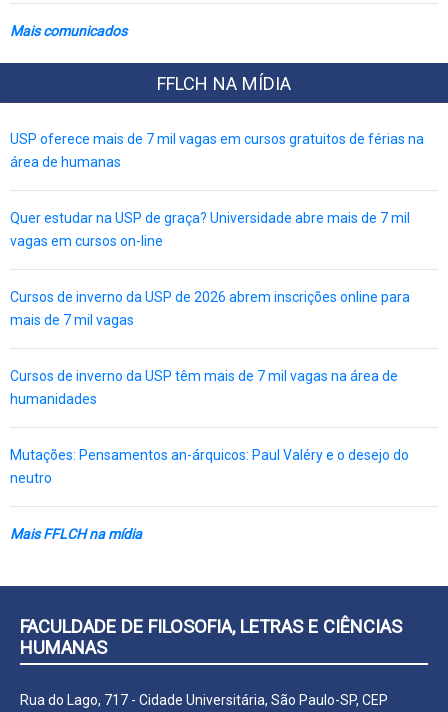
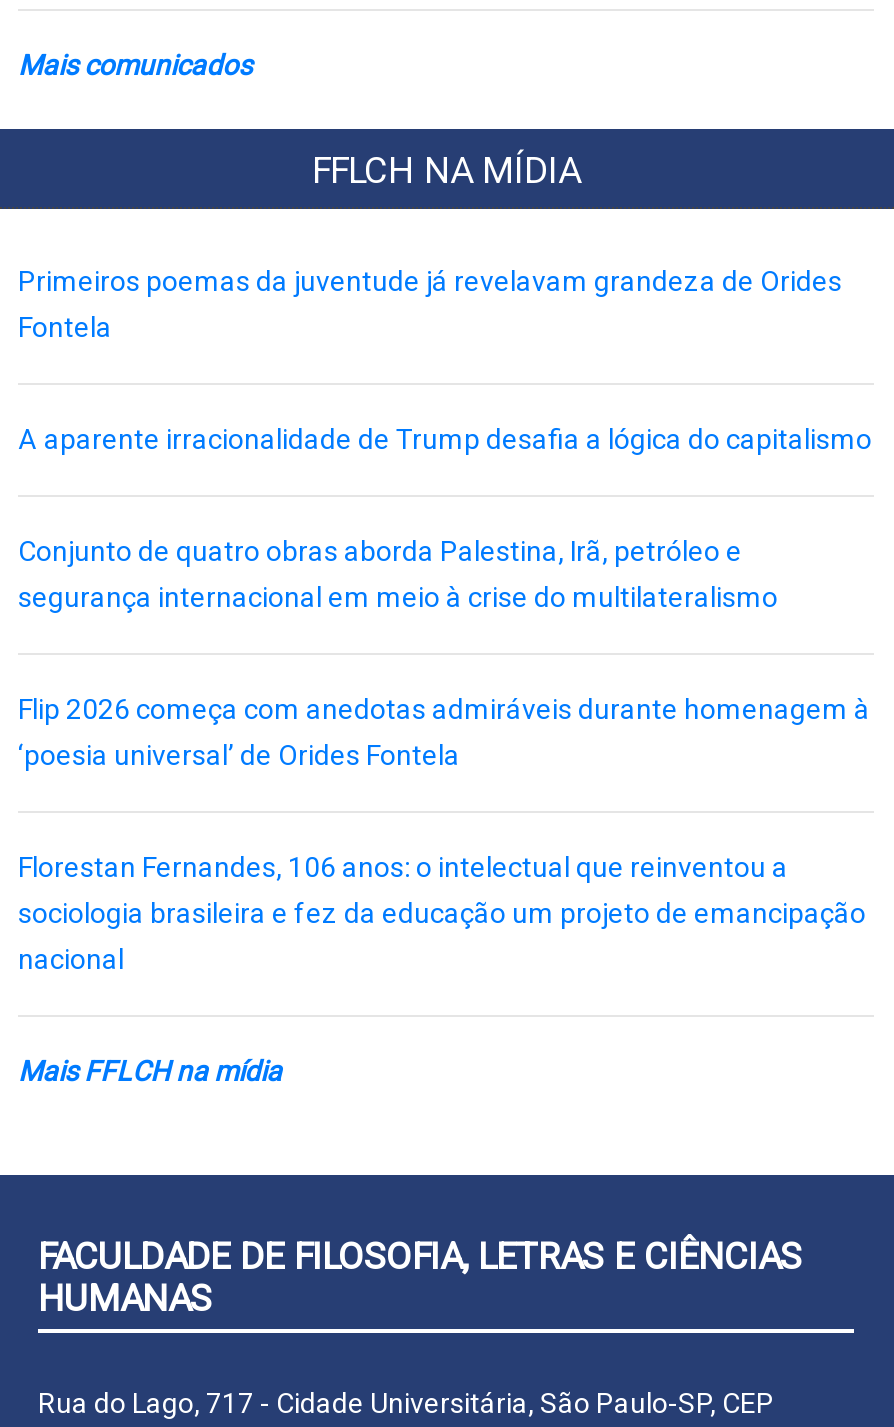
[10,131,424,170] USP oferece mais de 7 mil vagas em cursos gratuitos de férias na | área de humanas -> [18,264,842,342] Primeiros poemas da juventude já revelavam grandeza de Orides | Fontela
[10,210,410,249] Quer estudar na USP de graça? Universidade abre mais de 7 mil | vagas em cursos on-line -> [18,422,872,454] A aparente irracionalidade de Trump desafia a lógica do capitalismo
[10,289,410,328] Cursos de inverno da USP de 2026 abrem inscrições online para | mais de 7 mil vagas -> [18,534,778,612] Conjunto de quatro obras aborda Palestina, Irã, petróleo e | segurança internacional em meio à crise do multilateralismo
[10,368,398,407] Cursos de inverno da USP têm mais de 7 mil vagas na área de | humanidades -> [18,692,870,770] Flip 2026 começa com anedotas admiráveis durante homenagem à | ‘poesia universal’ de Orides Fontela
[10,447,409,486] Mutações: Pensamentos an-árquicos: Paul Valéry e o desejo do | neutro -> [18,850,866,974] Florestan Fernandes, 106 anos: o intelectual que reinventou a | sociologia brasileira e fez da educação um projeto de emancipação | nacional

